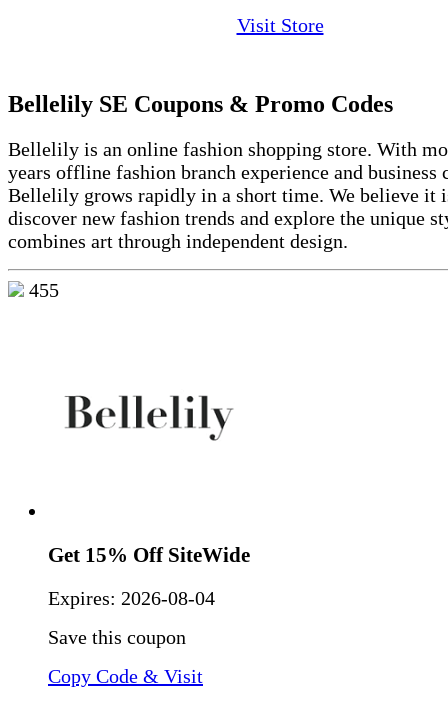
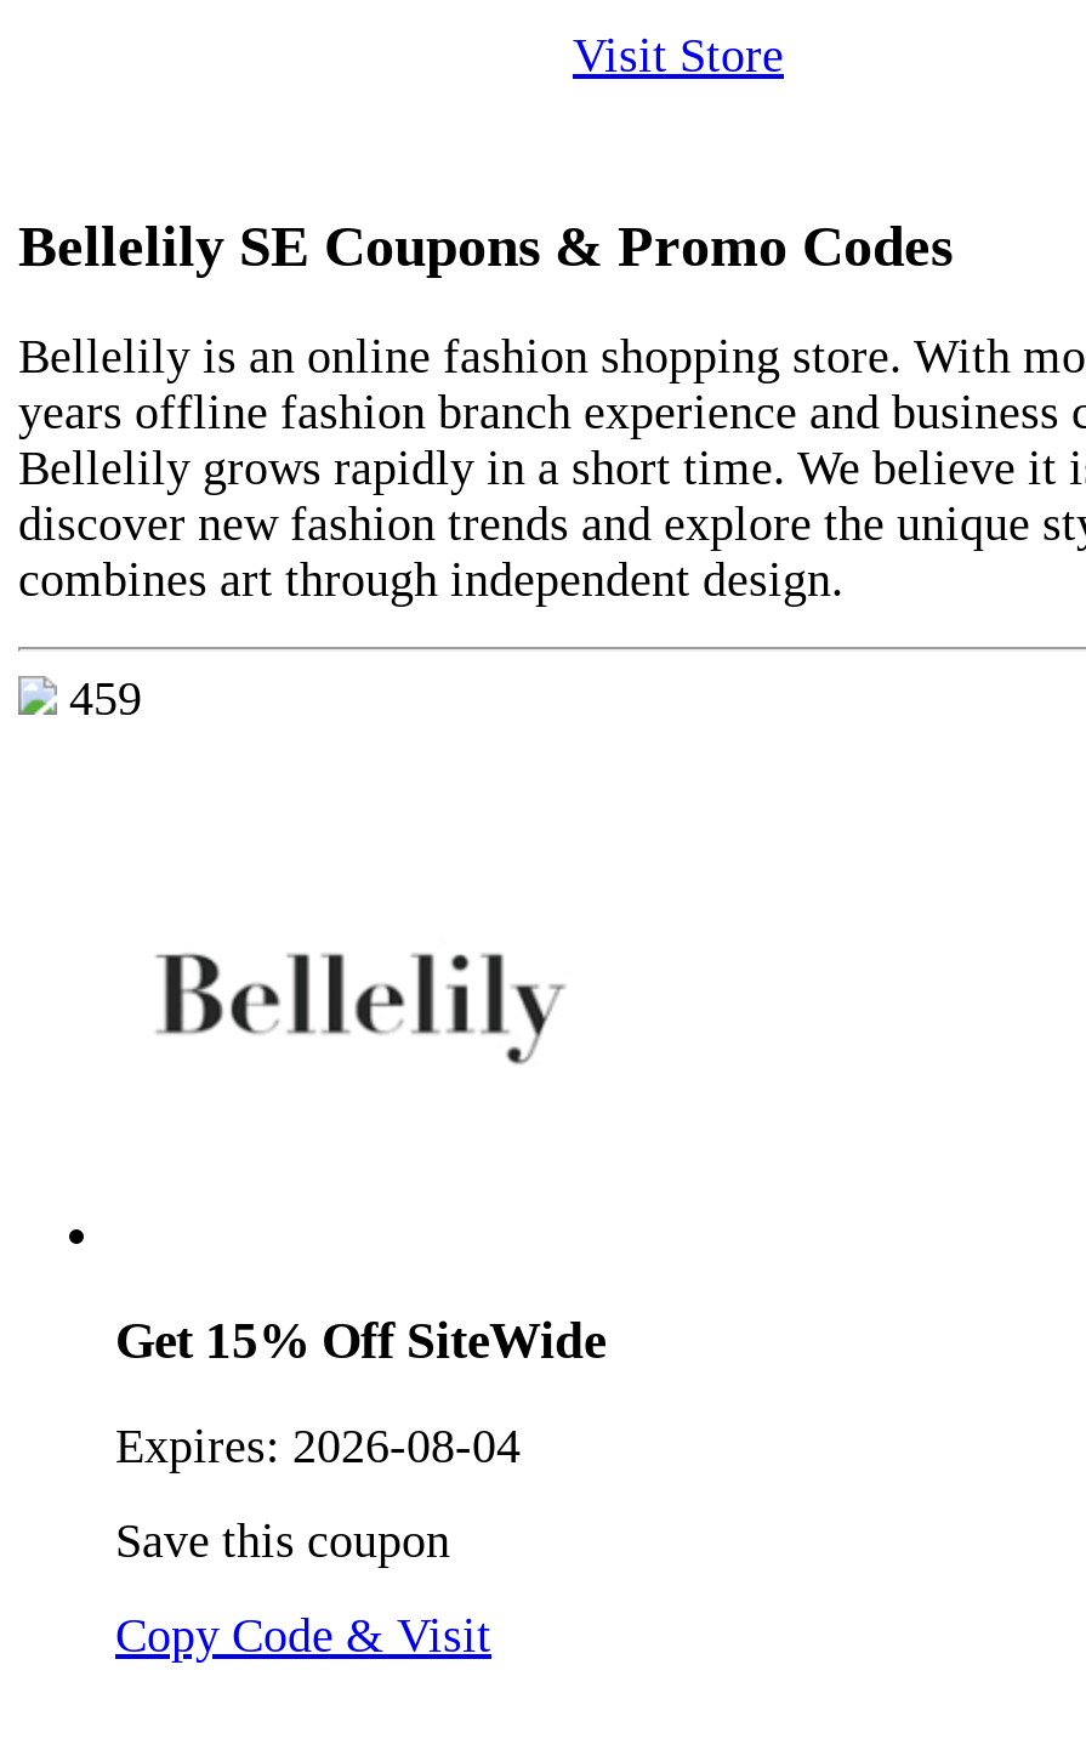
[24,279,59,301] 455 -> [57,671,142,724] 459

